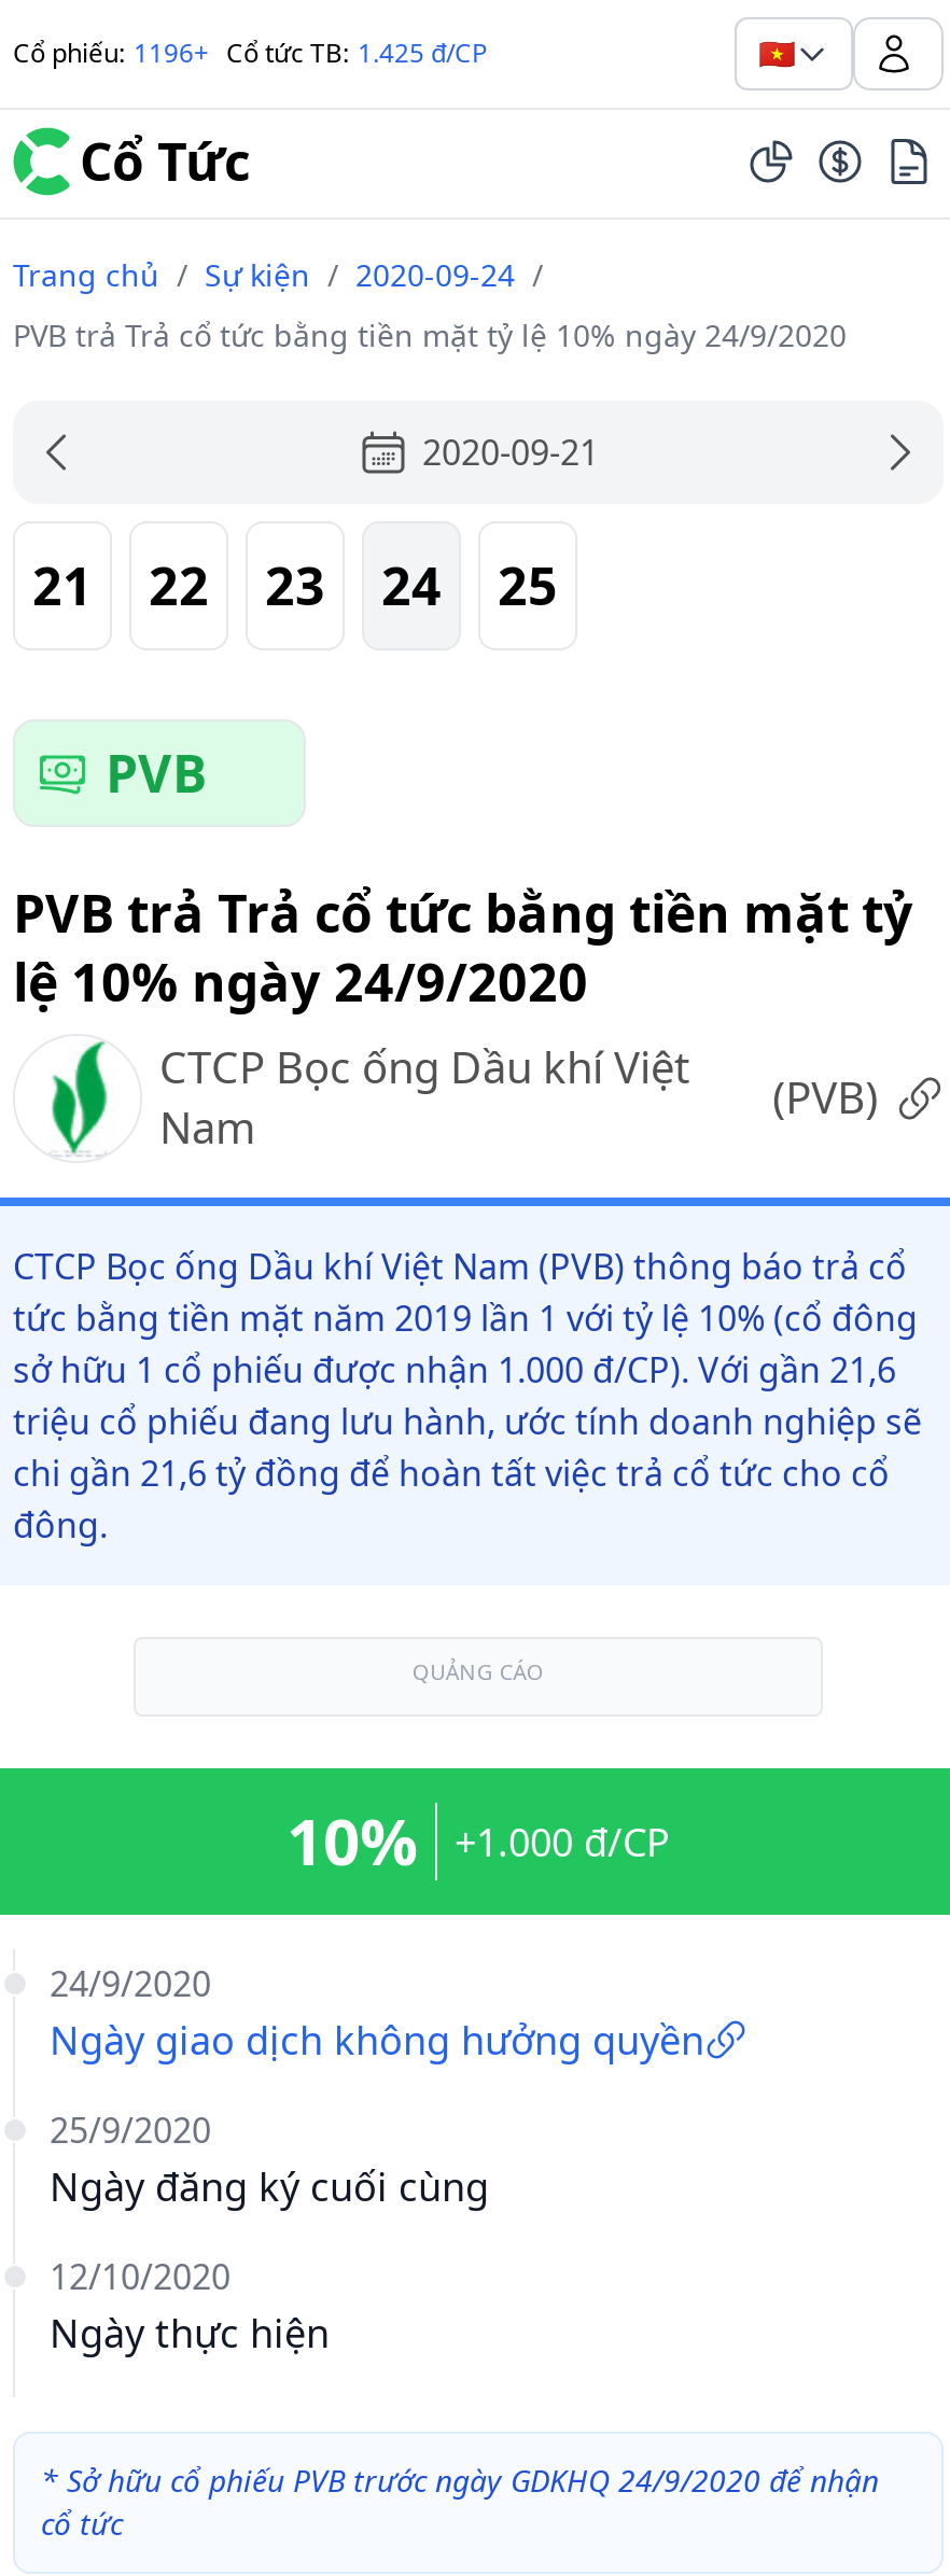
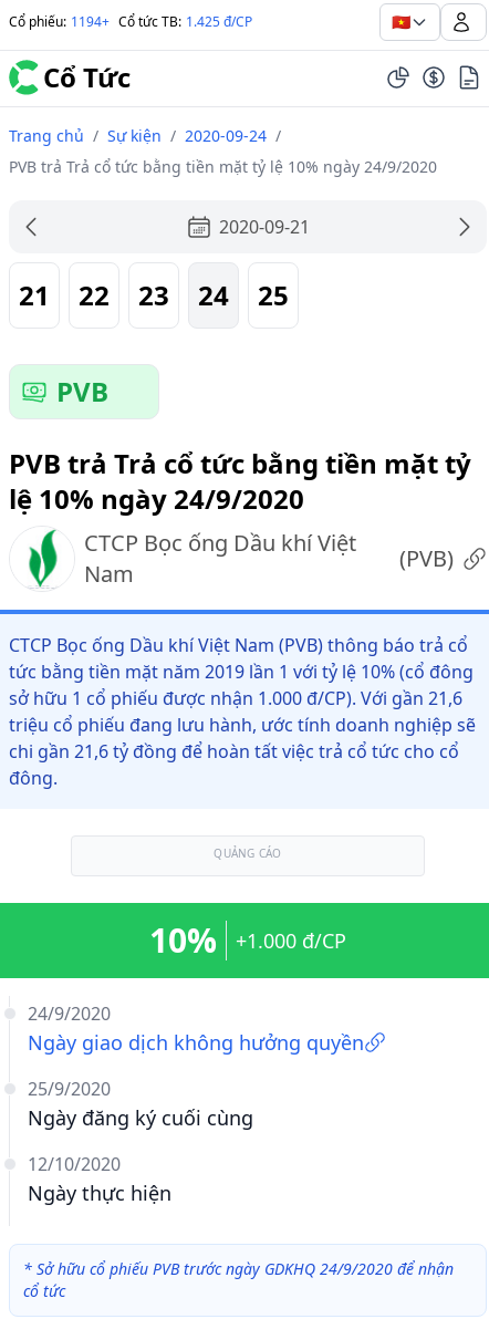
[13,34,487,71] Cổ phiếu: 1196+ Cổ tức TB: 1.425 đ/CP -> [9,12,252,31] Cổ phiếu: 1194+ Cổ tức TB: 1.425 đ/CP

